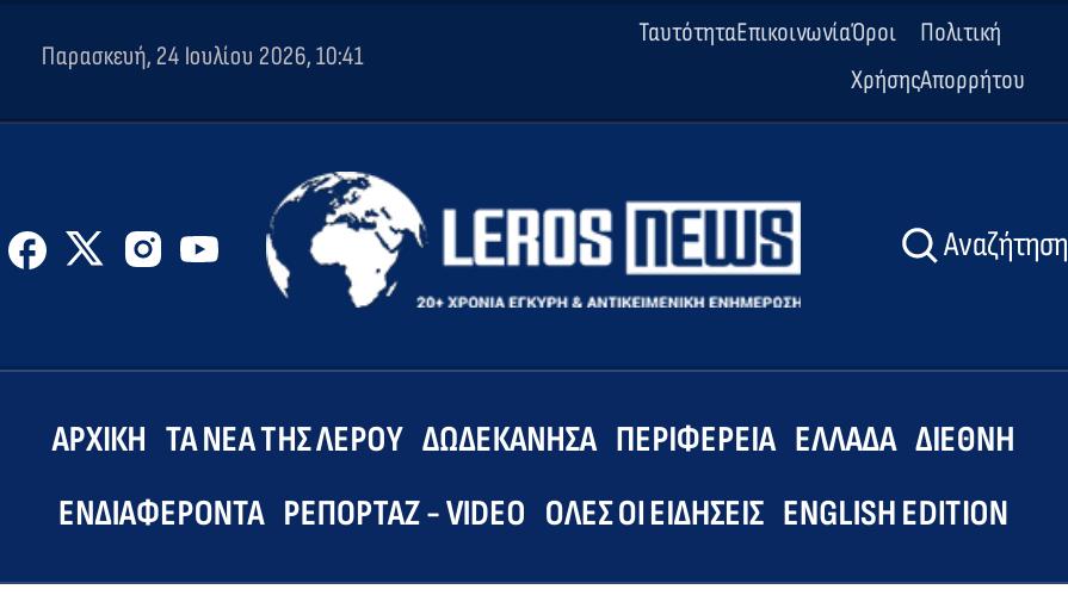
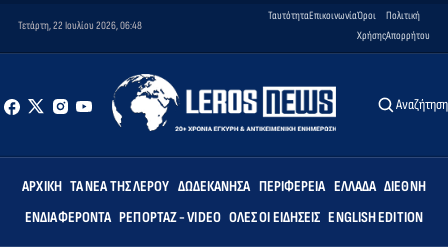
[42,41,364,72] Παρασκευή, 24 Ιουλίου 2026, 10:41 -> [18,19,142,32] Τετάρτη, 22 Ιουλίου 2026, 06:48

